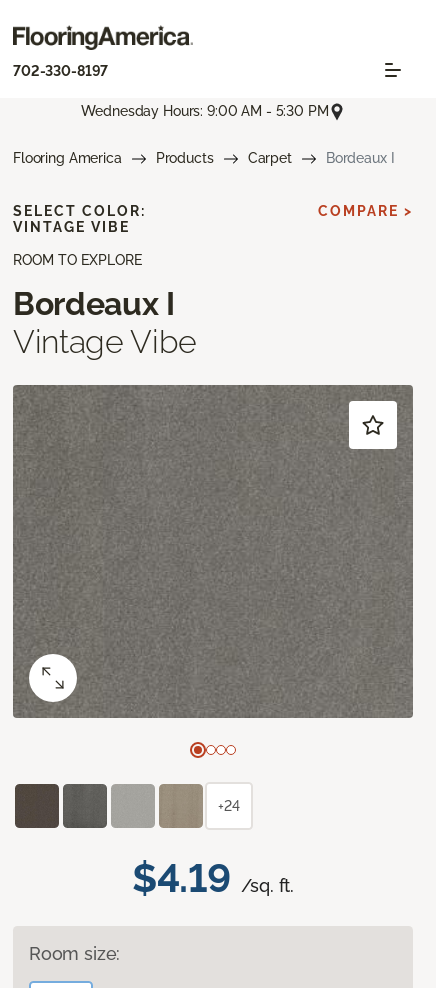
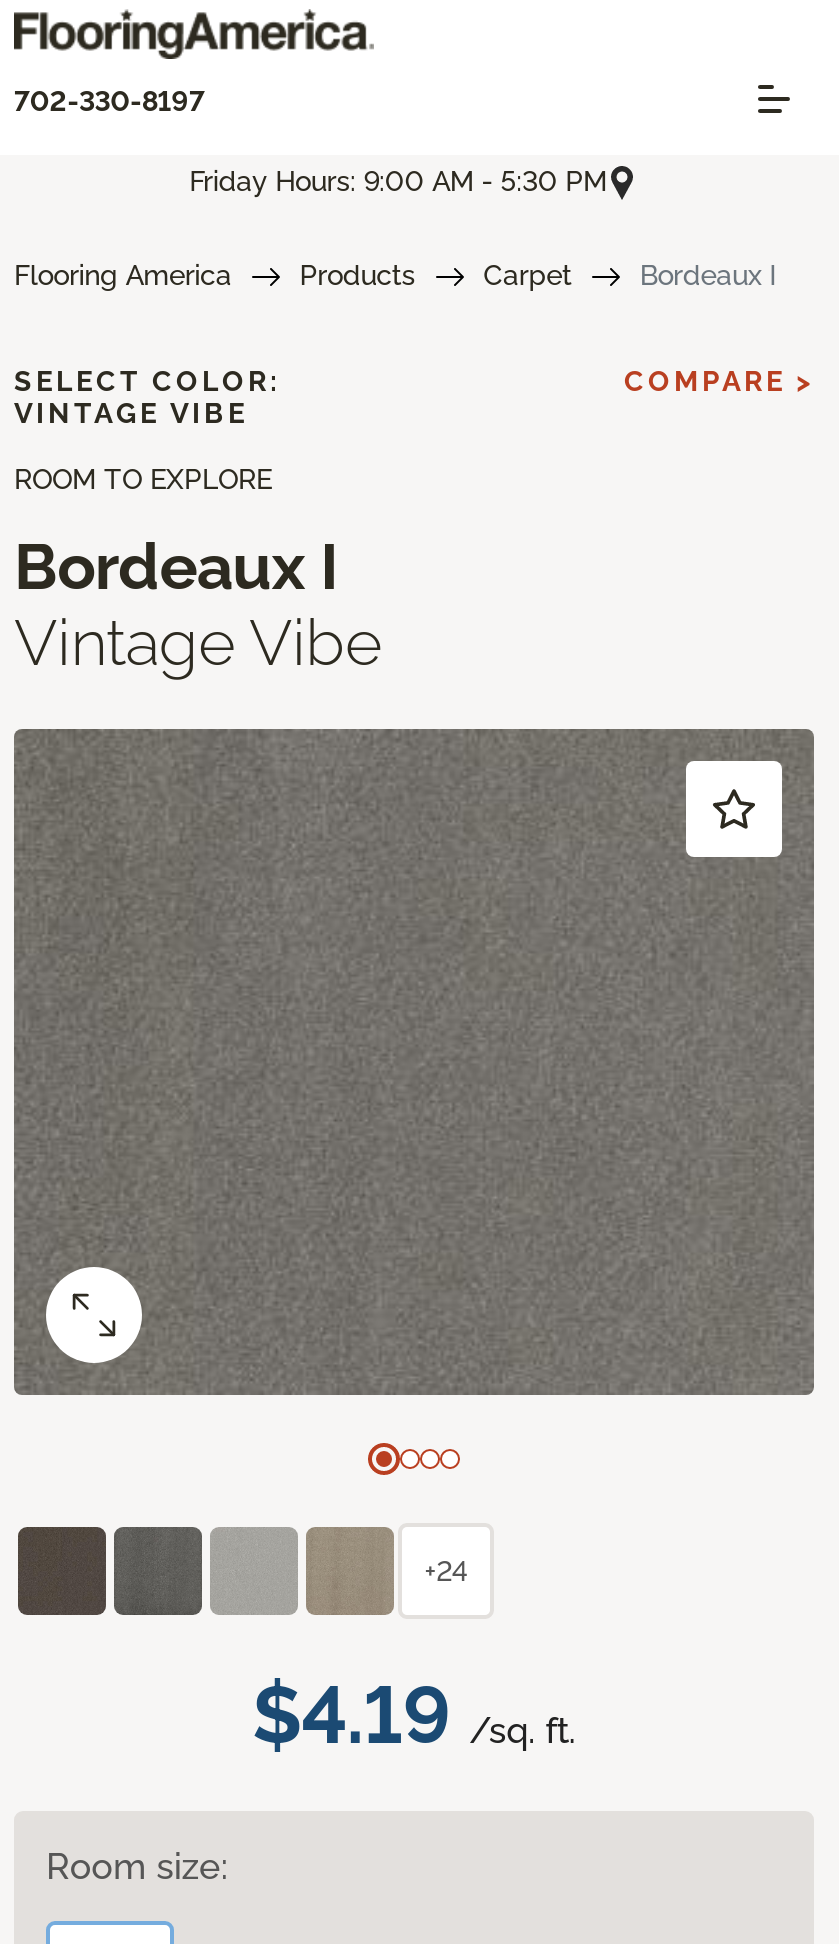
[81,103,329,119] Wednesday Hours: 9:00 AM - 5:30 PM -> [189,165,607,197] Friday Hours: 9:00 AM - 5:30 PM

